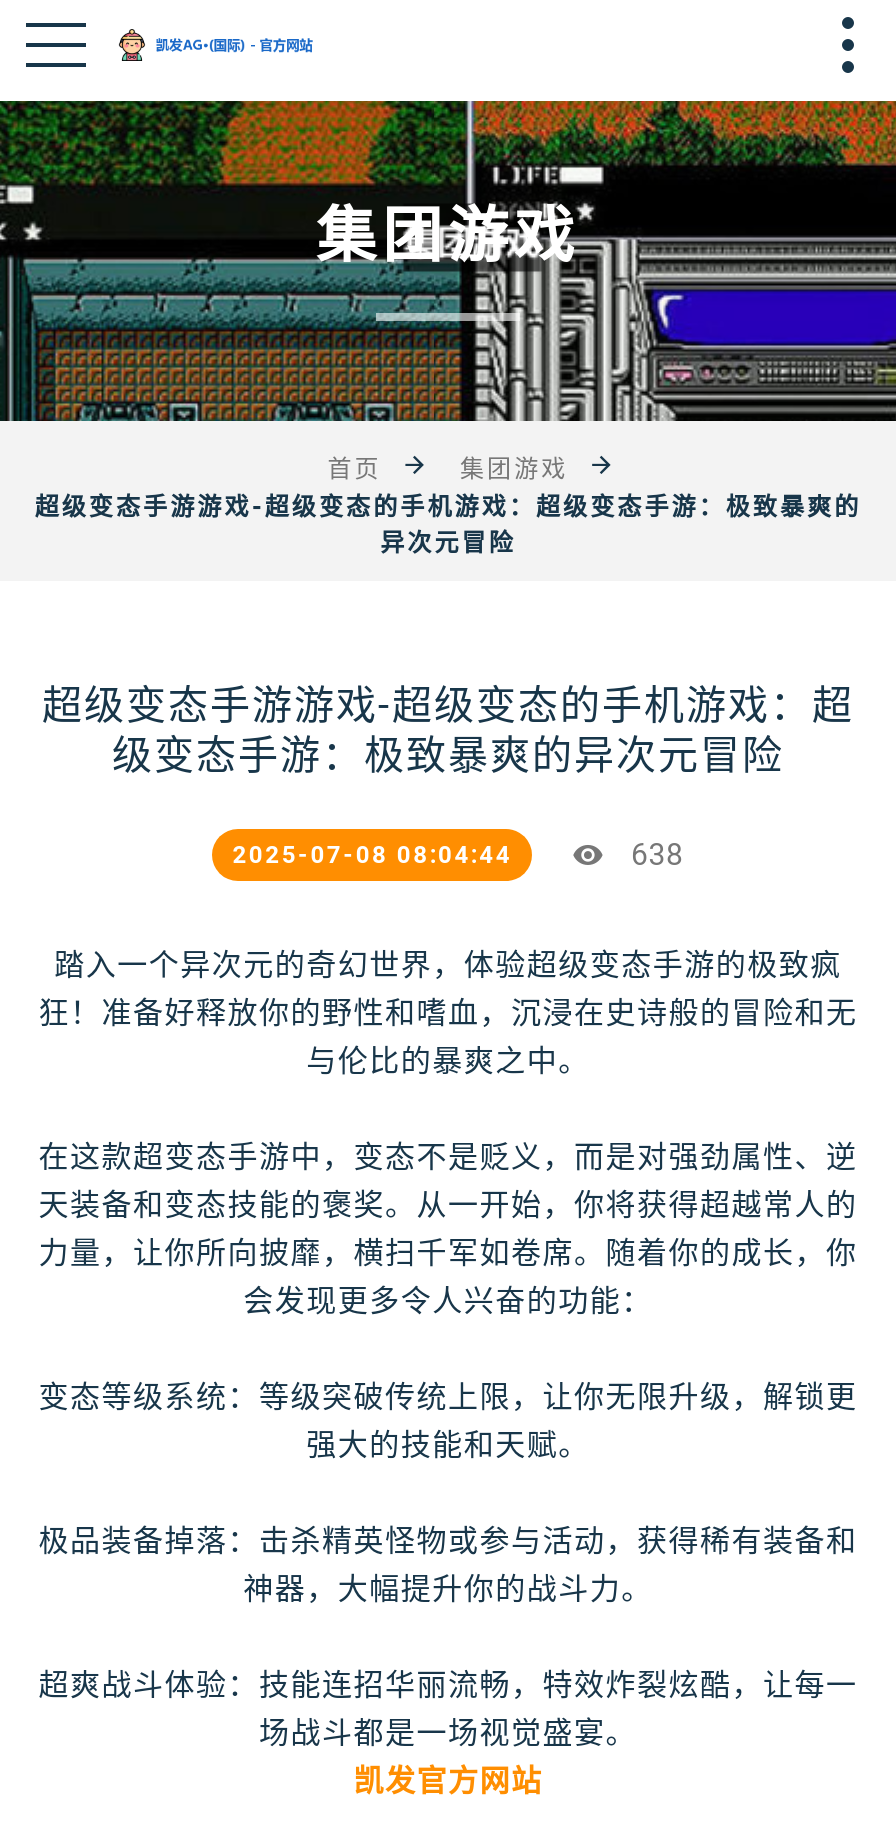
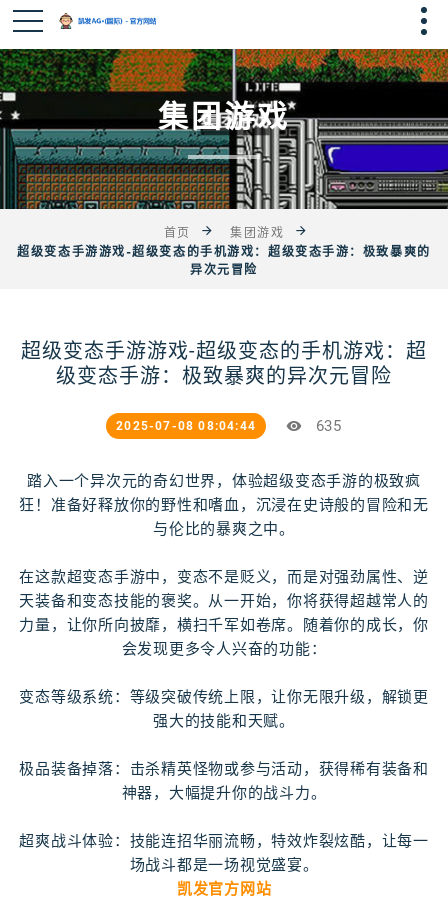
[631,836,684,872] 638 -> [315,416,342,434] 635

